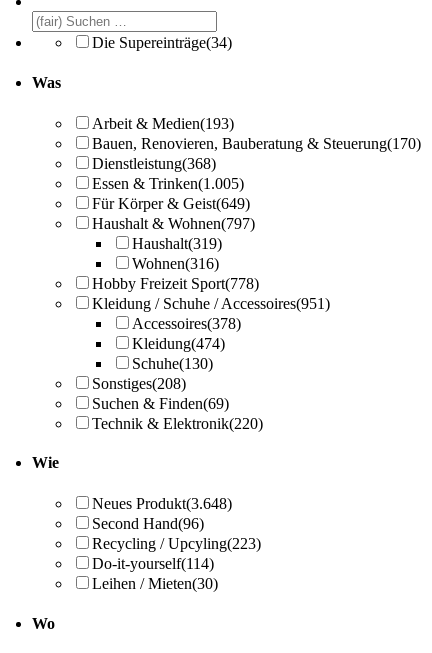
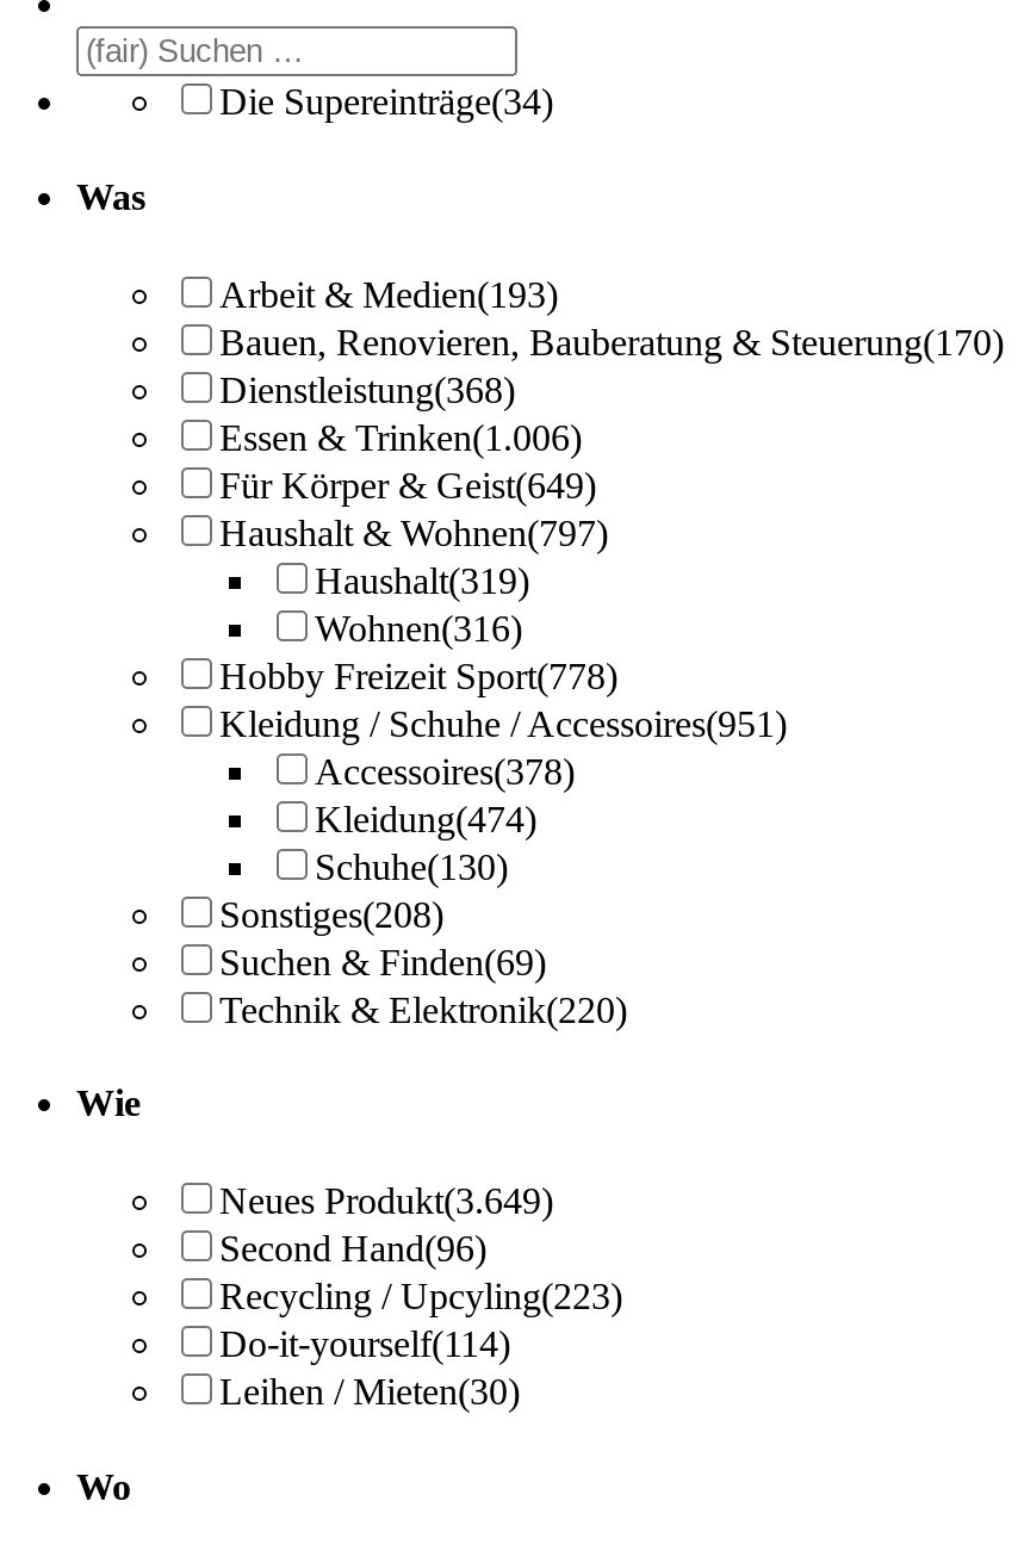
[92,175,244,192] Essen & Trinken(1.005) -> [219,417,582,457] Essen & Trinken(1.006)
[92,495,232,512] Neues Produkt(3.648) -> [219,1181,553,1222] Neues Produkt(3.649)

